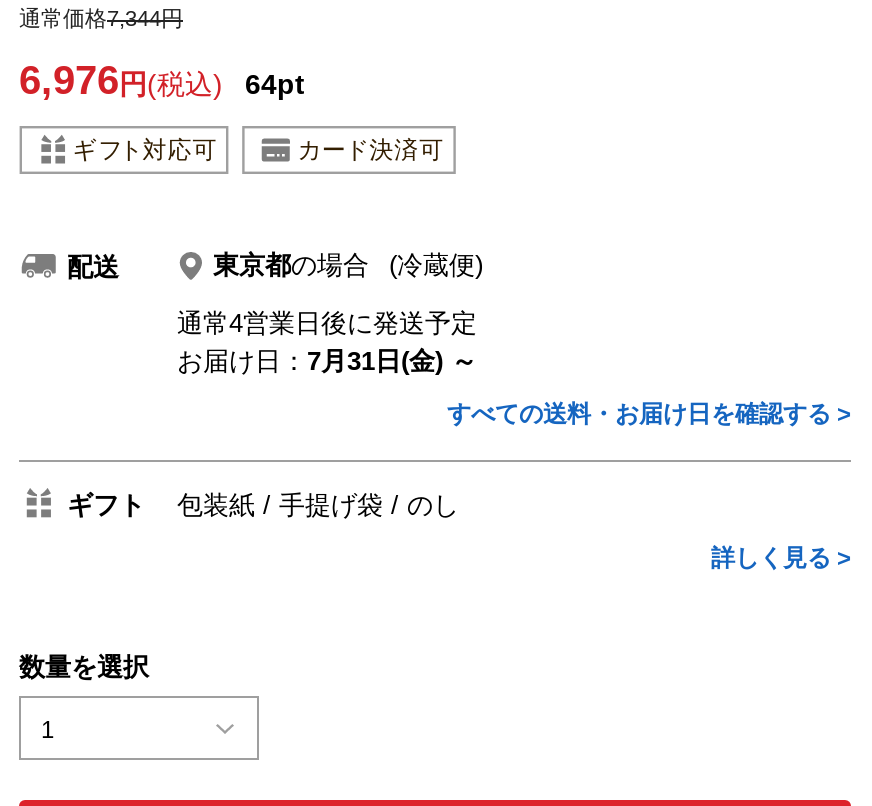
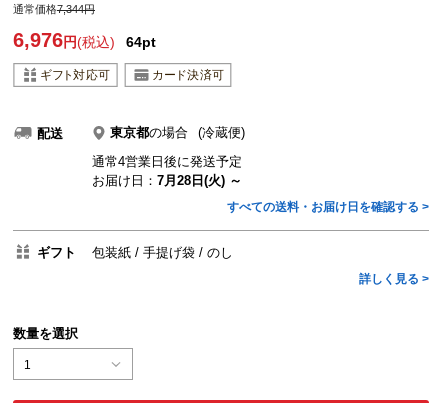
[177,346,477,376] お届け日：7月31日(金) ～ -> [92,173,242,188] お届け日：7月28日(火) ～

